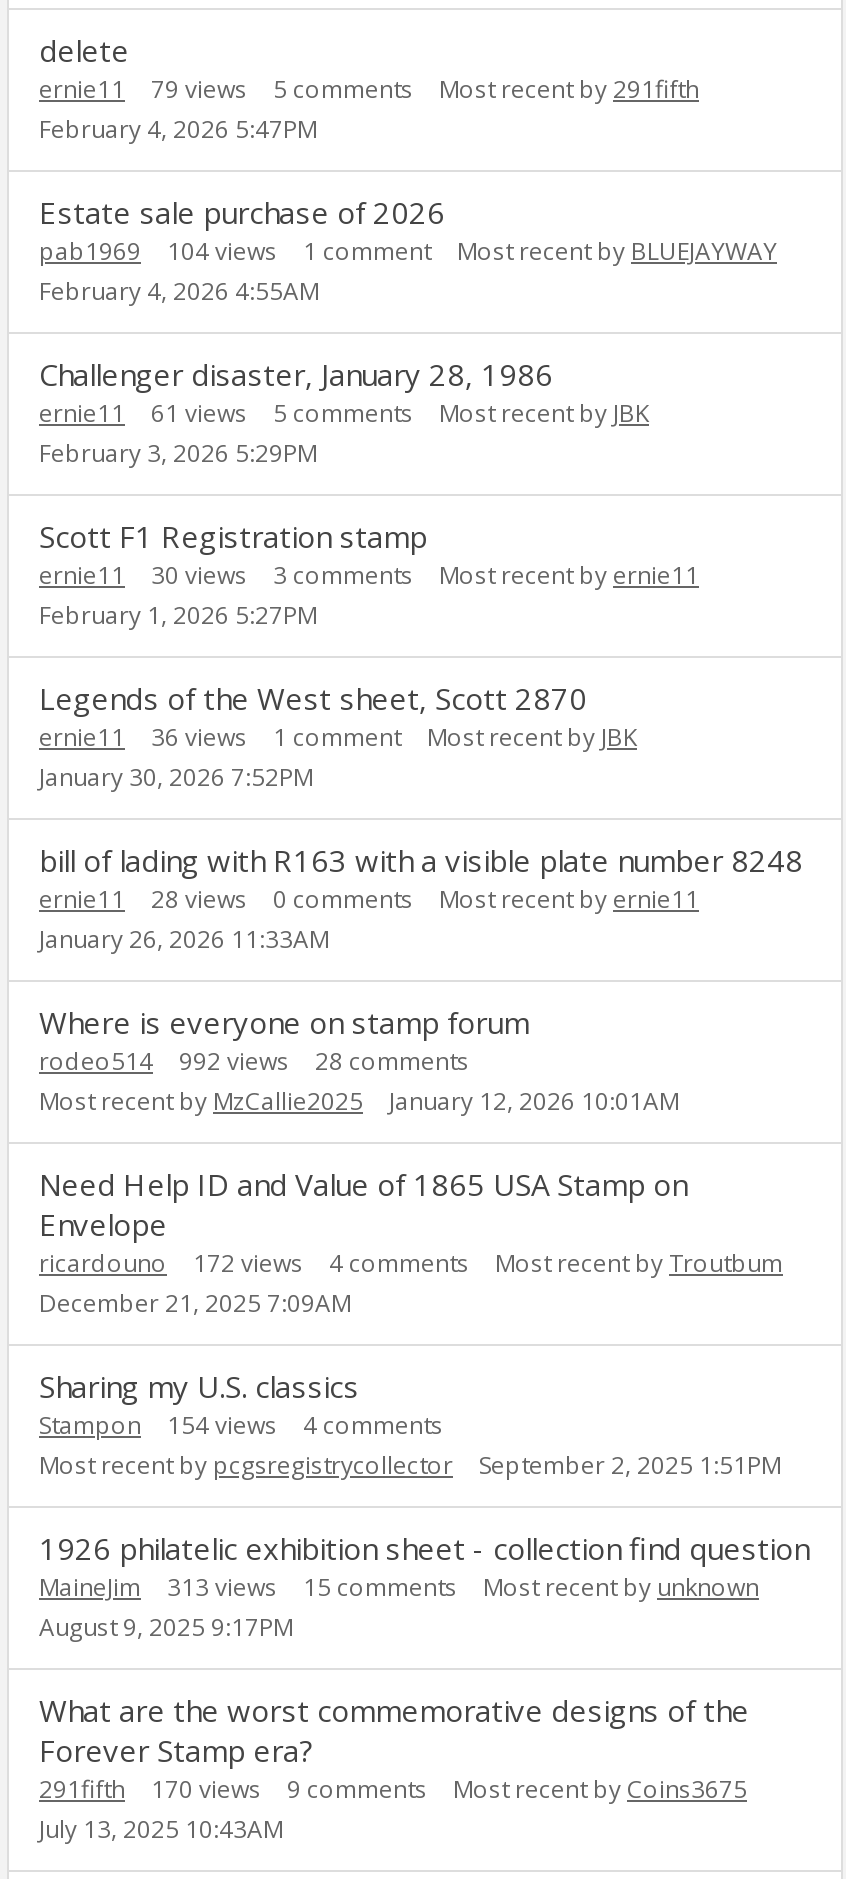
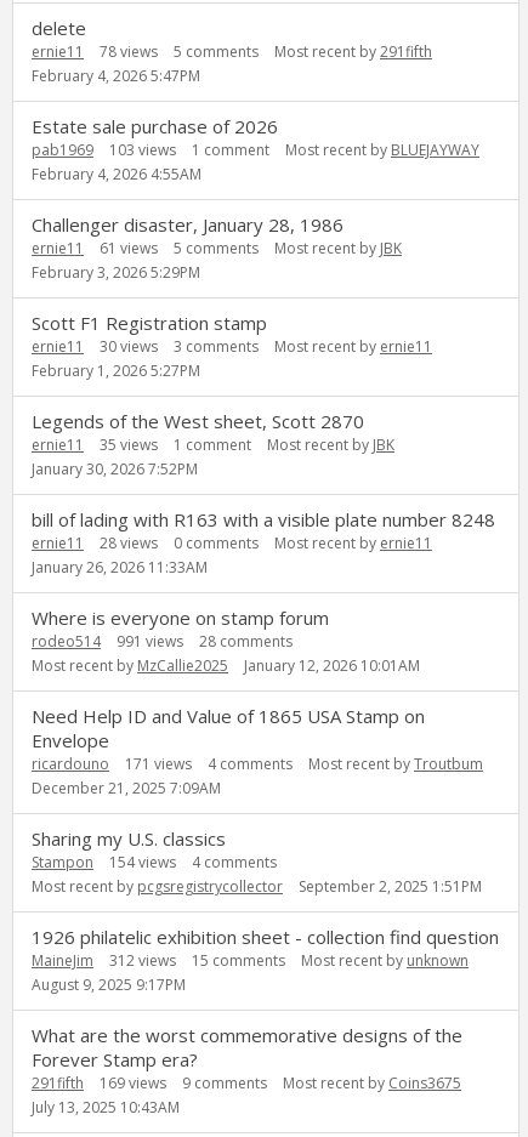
[39,72,699,106] ernie11 79 views 5 comments Most recent by 291fifth -> [32,41,432,62] ernie11 78 views 5 comments Most recent by 291fifth
[39,234,777,268] pab1969 104 views 1 comment Most recent by BLUEJAYWAY -> [32,140,479,160] pab1969 103 views 1 comment Most recent by BLUEJAYWAY
[39,720,637,754] ernie11 36 views 1 comment Most recent by JBK -> [32,434,394,455] ernie11 35 views 1 comment Most recent by JBK
[39,1044,469,1078] rodeo514 992 views 28 comments -> [32,631,293,652] rodeo514 991 views 28 comments
[39,1246,783,1280] ricardouno 172 views 4 comments Most recent by Troutbum -> [32,754,483,774] ricardouno 171 views 4 comments Most recent by Troutbum
[39,1570,759,1604] MaineJim 313 views 15 comments Most recent by unknown -> [32,950,469,971] MaineJim 312 views 15 comments Most recent by unknown
[39,1772,747,1806] 291fifth 170 views 9 comments Most recent by Coins3675 -> [32,1073,461,1093] 291fifth 169 views 9 comments Most recent by Coins3675

